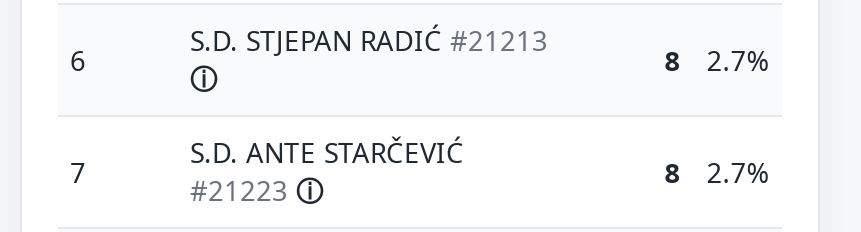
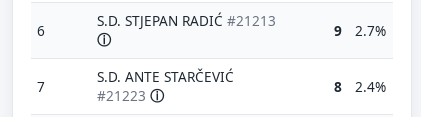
[664,40,768,78] 8 2.7% -> [334,21,386,40] 9 2.7%
[664,152,768,190] 8 2.7% -> [334,77,386,96] 8 2.4%

